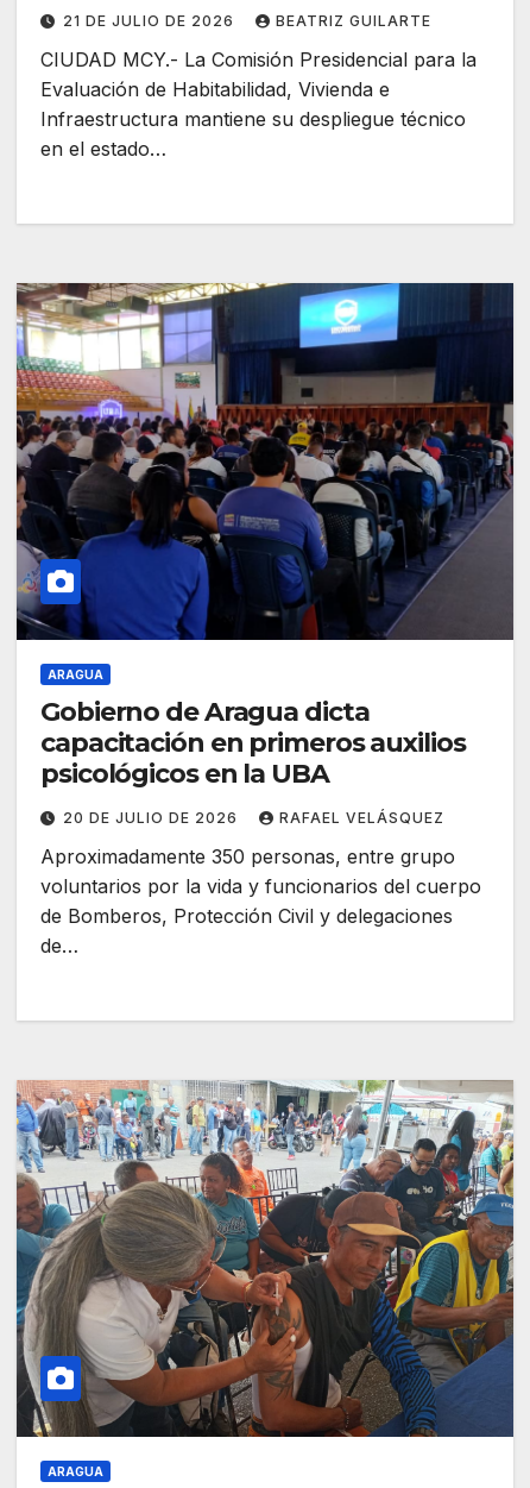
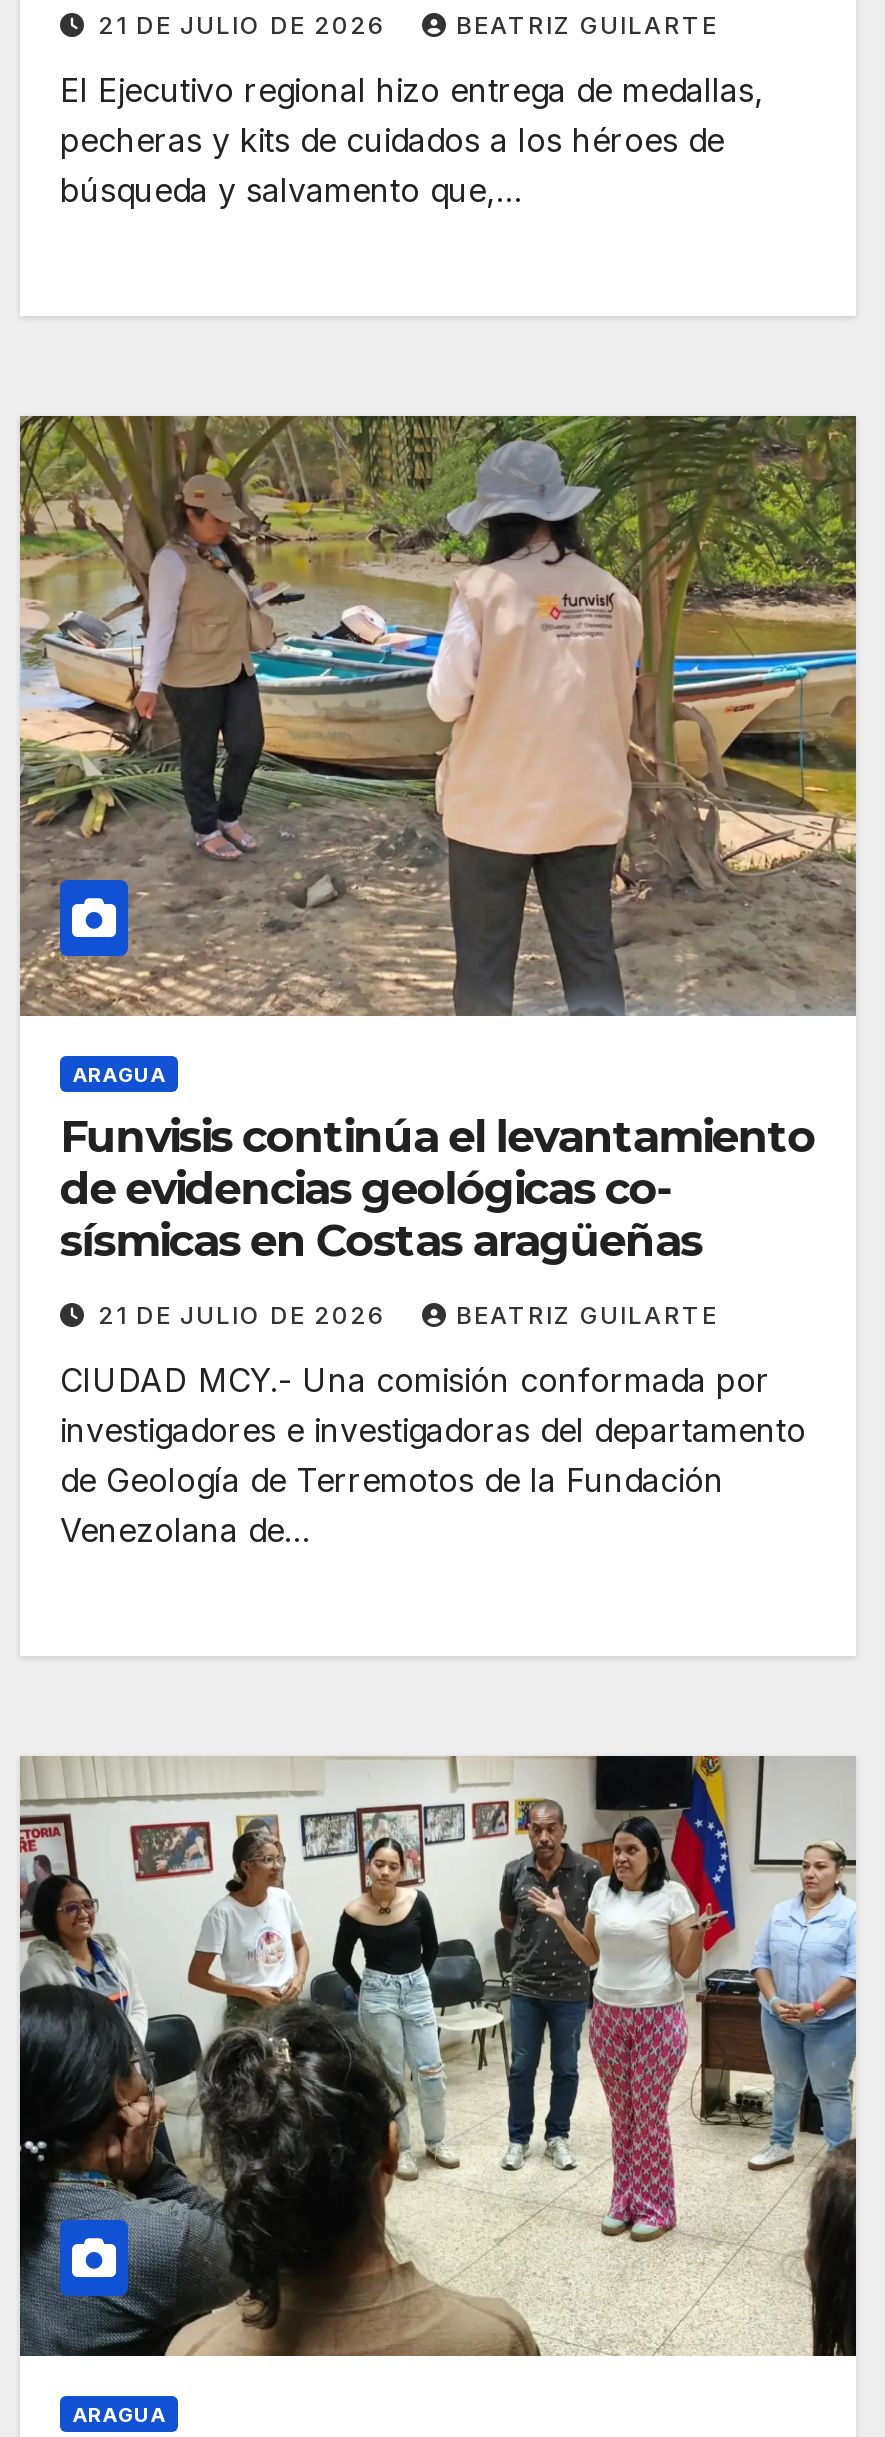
[40,47,477,160] CIUDAD MCY.- La Comisión Presidencial para la | Evaluación de Habitabilidad, Vivienda e | Infraestructura mantiene su despliegue técnico | en el estado… -> [60,70,764,210] El Ejecutivo regional hizo entrega de medallas, | pecheras y kits de cuidados a los héroes de | búsqueda y salvamento que,…
[15,282,515,641] [image] -> [18,413,858,1017] [image]
[40,695,465,789] Gobierno de Aragua dicta | capacitación en primeros auxilios | psicológicos en la UBA -> [60,1110,815,1268] Funvisis continúa el levantamiento | de evidencias geológicas co- | sísmicas en Costas aragüeñas
[63,808,444,826] 20 DE JULIO DE 2026 | RAFAEL VELÁSQUEZ -> [98,1300,718,1330] 21 DE JULIO DE 2026 | BEATRIZ GUILARTE
[40,844,481,957] Aproximadamente 350 personas, entre grupo | voluntarios por la vida y funcionarios del cuerpo | de Bomberos, Protección Civil y delegaciones | de… -> [60,1360,806,1550] CIUDAD MCY.- Una comisión conformada por | investigadores e investigadoras del departamento | de Geología de Terremotos de la Fundación | Venezolana de…
[15,1079,515,1438] [image] -> [18,1753,856,2357] [image]

